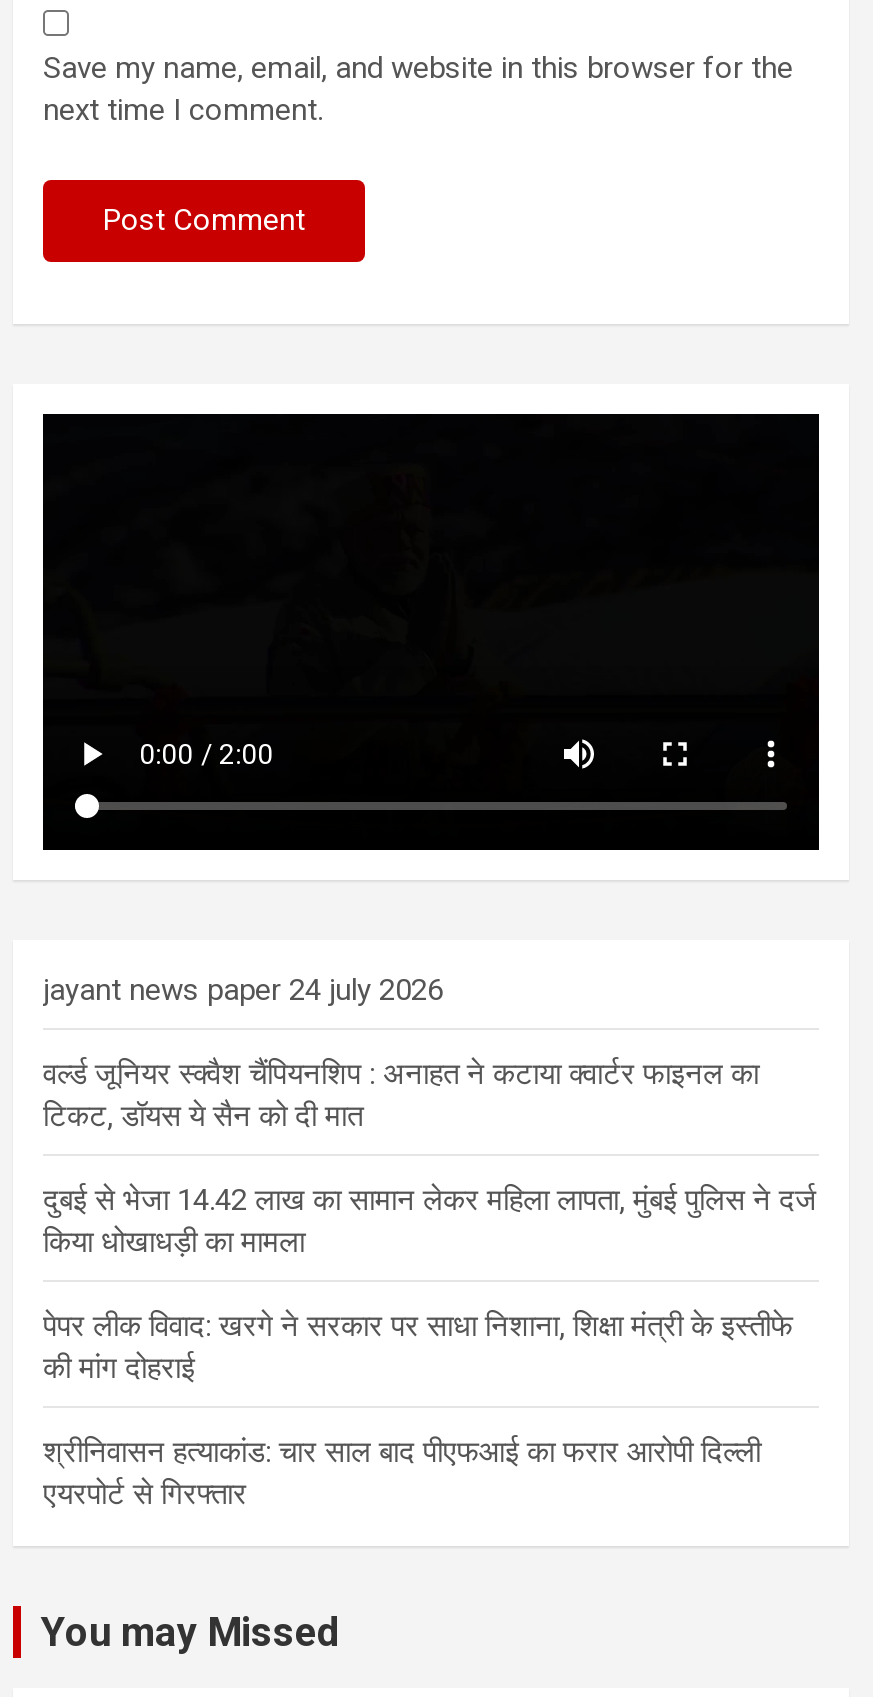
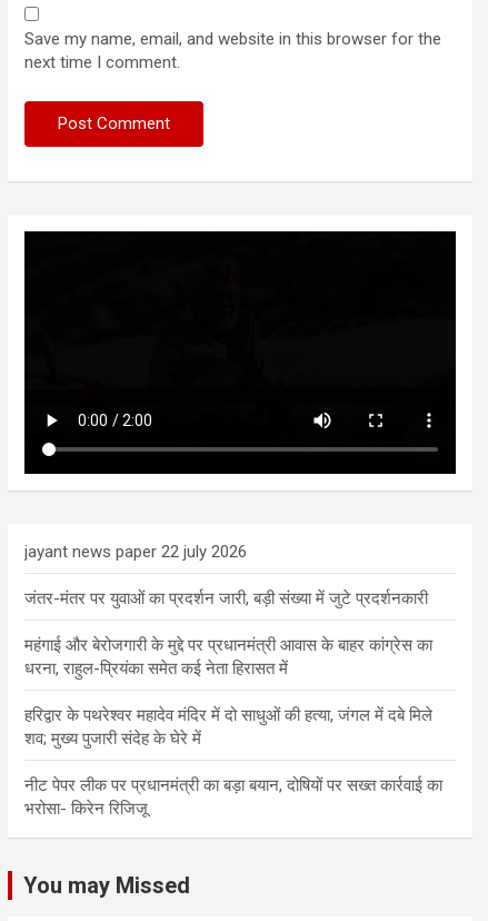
[43,972,443,1008] jayant news paper 24 july 2026 -> [24,542,247,562] jayant news paper 22 july 2026
[43,1056,759,1134] वर्ल्ड जूनियर स्क्वैश चैंपियनशिप : अनाहत ने कटाया क्वार्टर फाइनल का | टिकट, डॉयस ये सैन को दी मात -> [24,588,428,608] जंतर-मंतर पर युवाओं का प्रदर्शन जारी, बड़ी संख्या में जुटे प्रदर्शनकारी
[43,1182,817,1260] दुबई से भेजा 14.42 लाख का सामान लेकर महिला लापता, मुंबई पुलिस ने दर्ज | किया धोखाधड़ी का मामला -> [24,635,432,679] महंगाई और बेरोजगारी के मुद्दे पर प्रधानमंत्री आवास के बाहर कांग्रेस का | धरना, राहुल-प्रियंका समेत कई नेता हिरासत में
[43,1308,793,1386] पेपर लीक विवाद: खरगे ने सरकार पर साधा निशाना, शिक्षा मंत्री के इस्तीफे | की मांग दोहराई -> [24,705,432,749] हरिद्वार के पथरेश्वर महादेव मंदिर में दो साधुओं की हत्या, जंगल में दबे मिले | शव; मुख्य पुजारी संदेह के घेरे में
[43,1434,761,1512] श्रीनिवासन हत्याकांड: चार साल बाद पीएफआई का फरार आरोपी दिल्ली | एयरपोर्ट से गिरफ्तार -> [24,775,442,819] नीट पेपर लीक पर प्रधानमंत्री का बड़ा बयान, दोषियों पर सख्त कार्रवाई का | भरोसा- किरेन रिजिजू

